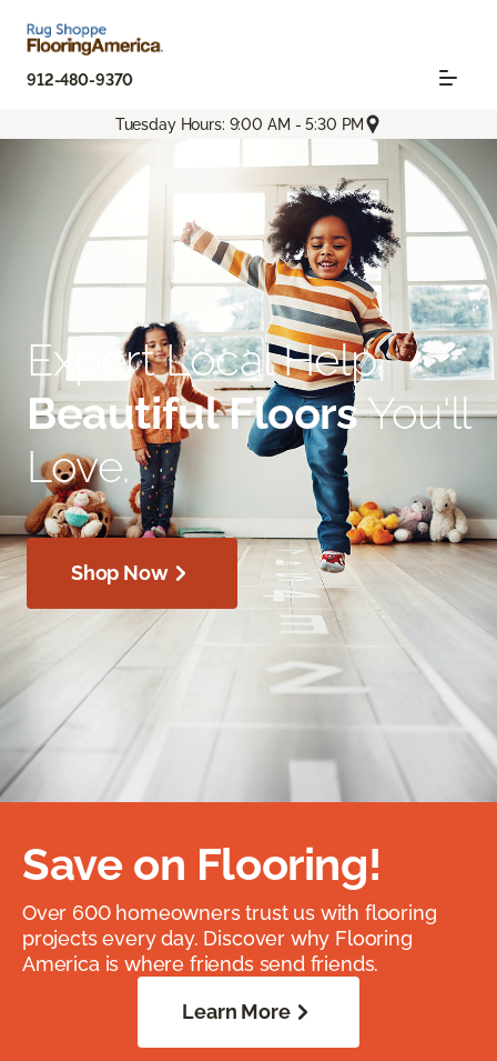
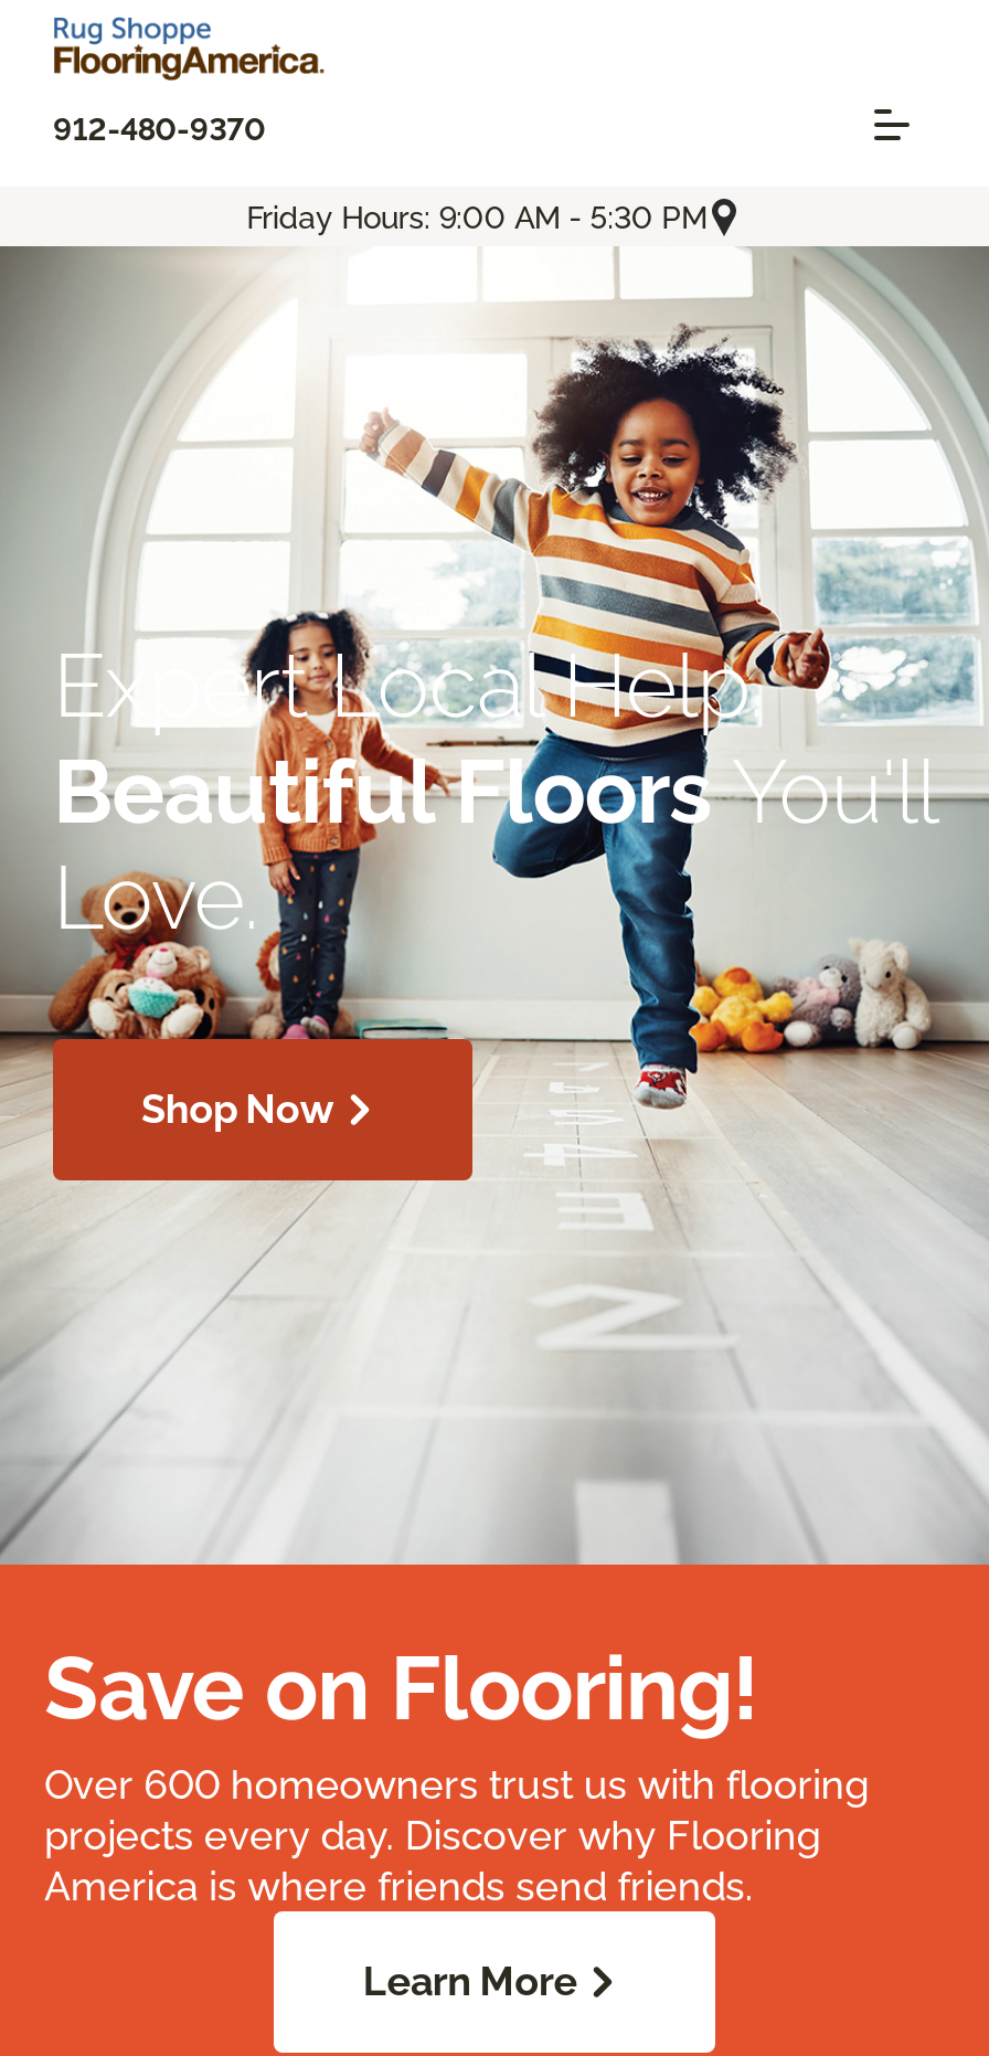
[115,115,364,133] Tuesday Hours: 9:00 AM - 5:30 PM -> [247,199,707,235] Friday Hours: 9:00 AM - 5:30 PM

